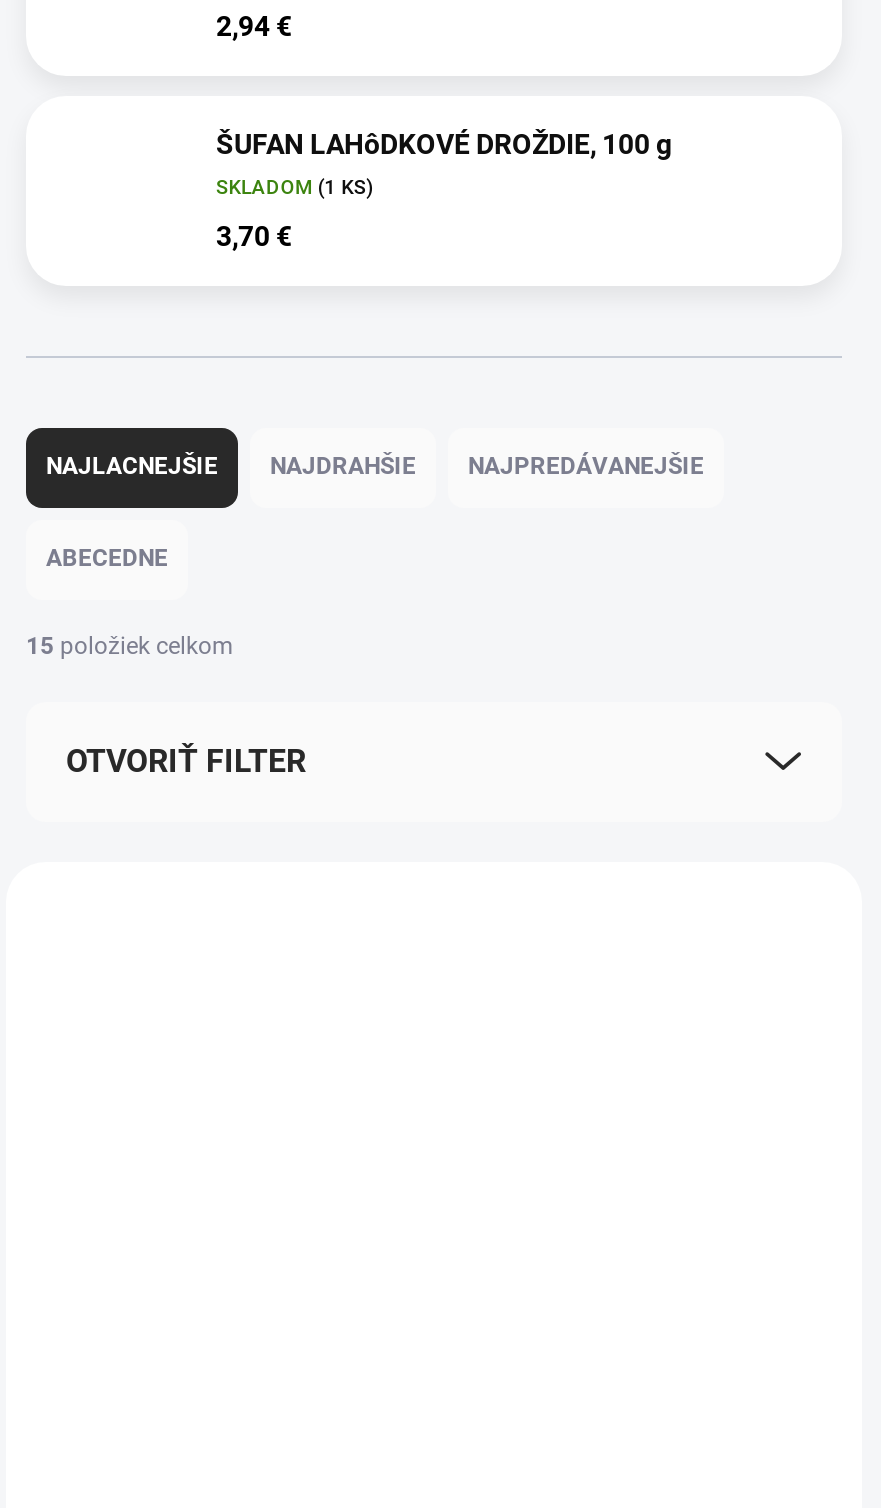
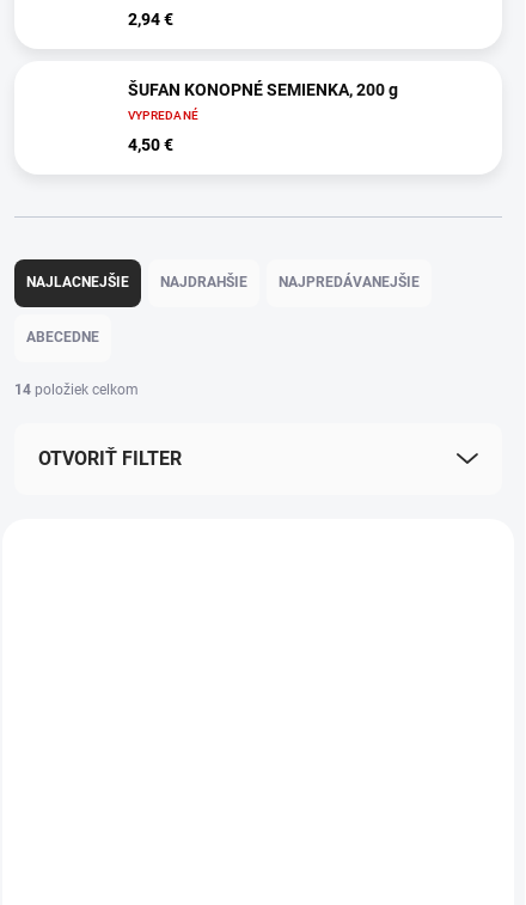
[216,127,672,159] ŠUFAN LAHôDKOVÉ DROŽDIE, 100 g -> [128,80,398,99] ŠUFAN KONOPNÉ SEMIENKA, 200 g
[216,175,375,197] SKLADOM (1 KS) -> [128,108,199,121] VYPREDANÉ
[216,219,292,251] 3,70 € -> [128,135,173,154] 4,50 €
[26,631,234,659] 15 položiek celkom -> [14,381,139,398] 14 položiek celkom

